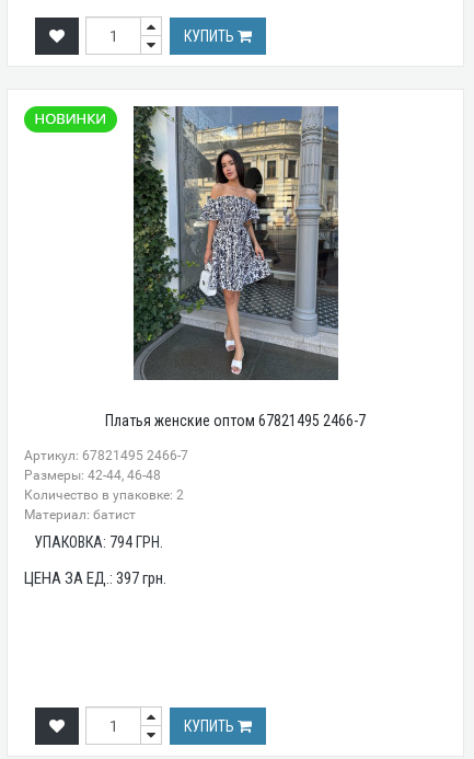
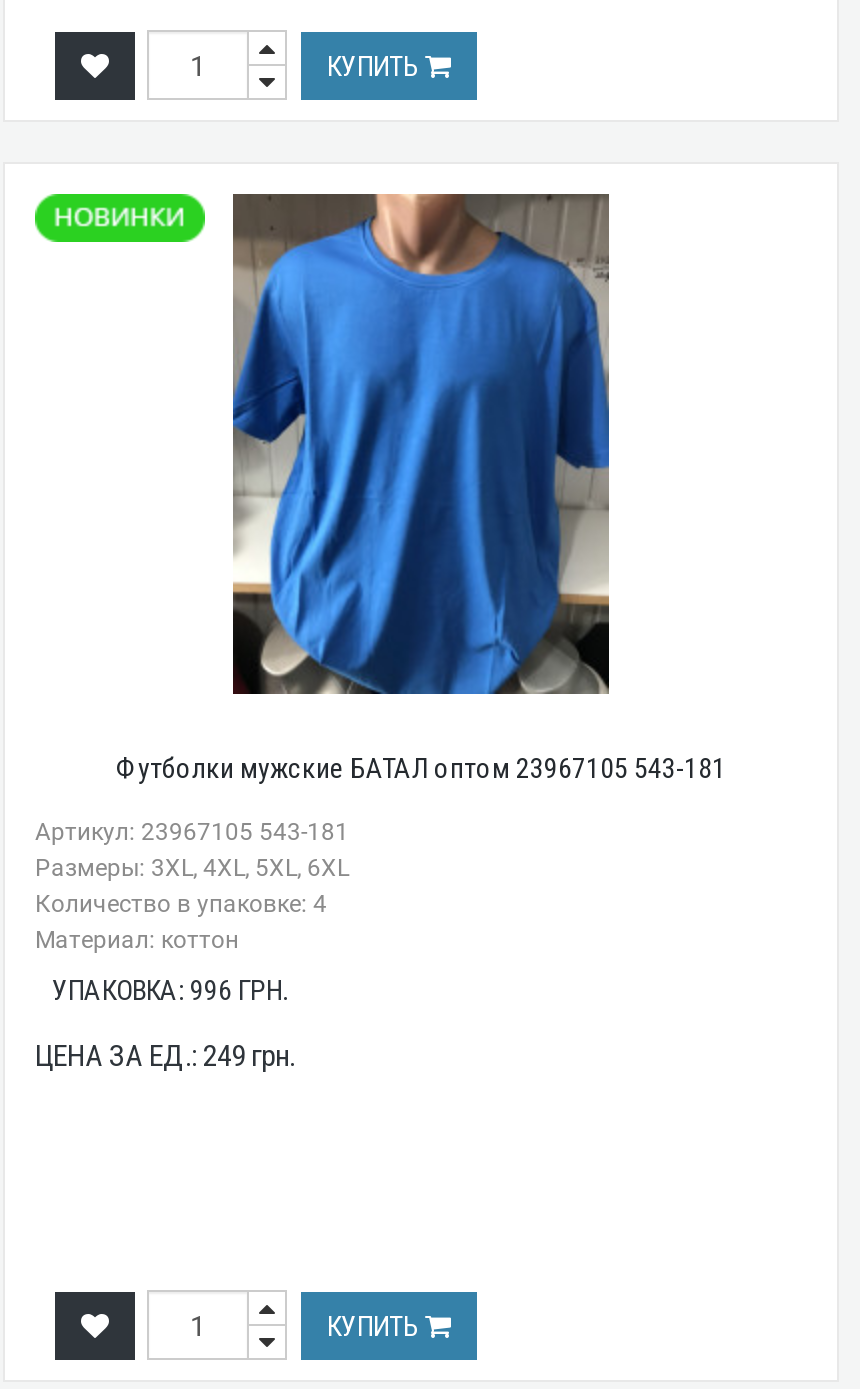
[105,105,366,429] [image] | Платья женские оптом 67821495 2466-7 -> [116,192,726,784] [image] | Футболки мужские БАТАЛ оптом 23967105 543-181
[24,448,188,522] Артикул: 67821495 2466-7 | Размеры: 42-44, 46-48 | Количество в упаковке: 2 | Материал: батист -> [35,818,349,954] Артикул: 23967105 543-181 | Размеры: 3XL, 4XL, 5XL, 6XL | Количество в упаковке: 4 | Материал: коттон
[33,533,163,551] УПАКОВКА: 794 ГРН. -> [52,974,288,1006] УПАКОВКА: 996 ГРН.
[24,568,166,588] ЦЕНА ЗА ЕД.: 397 грн. -> [35,1038,295,1074] ЦЕНА ЗА ЕД.: 249 грн.

